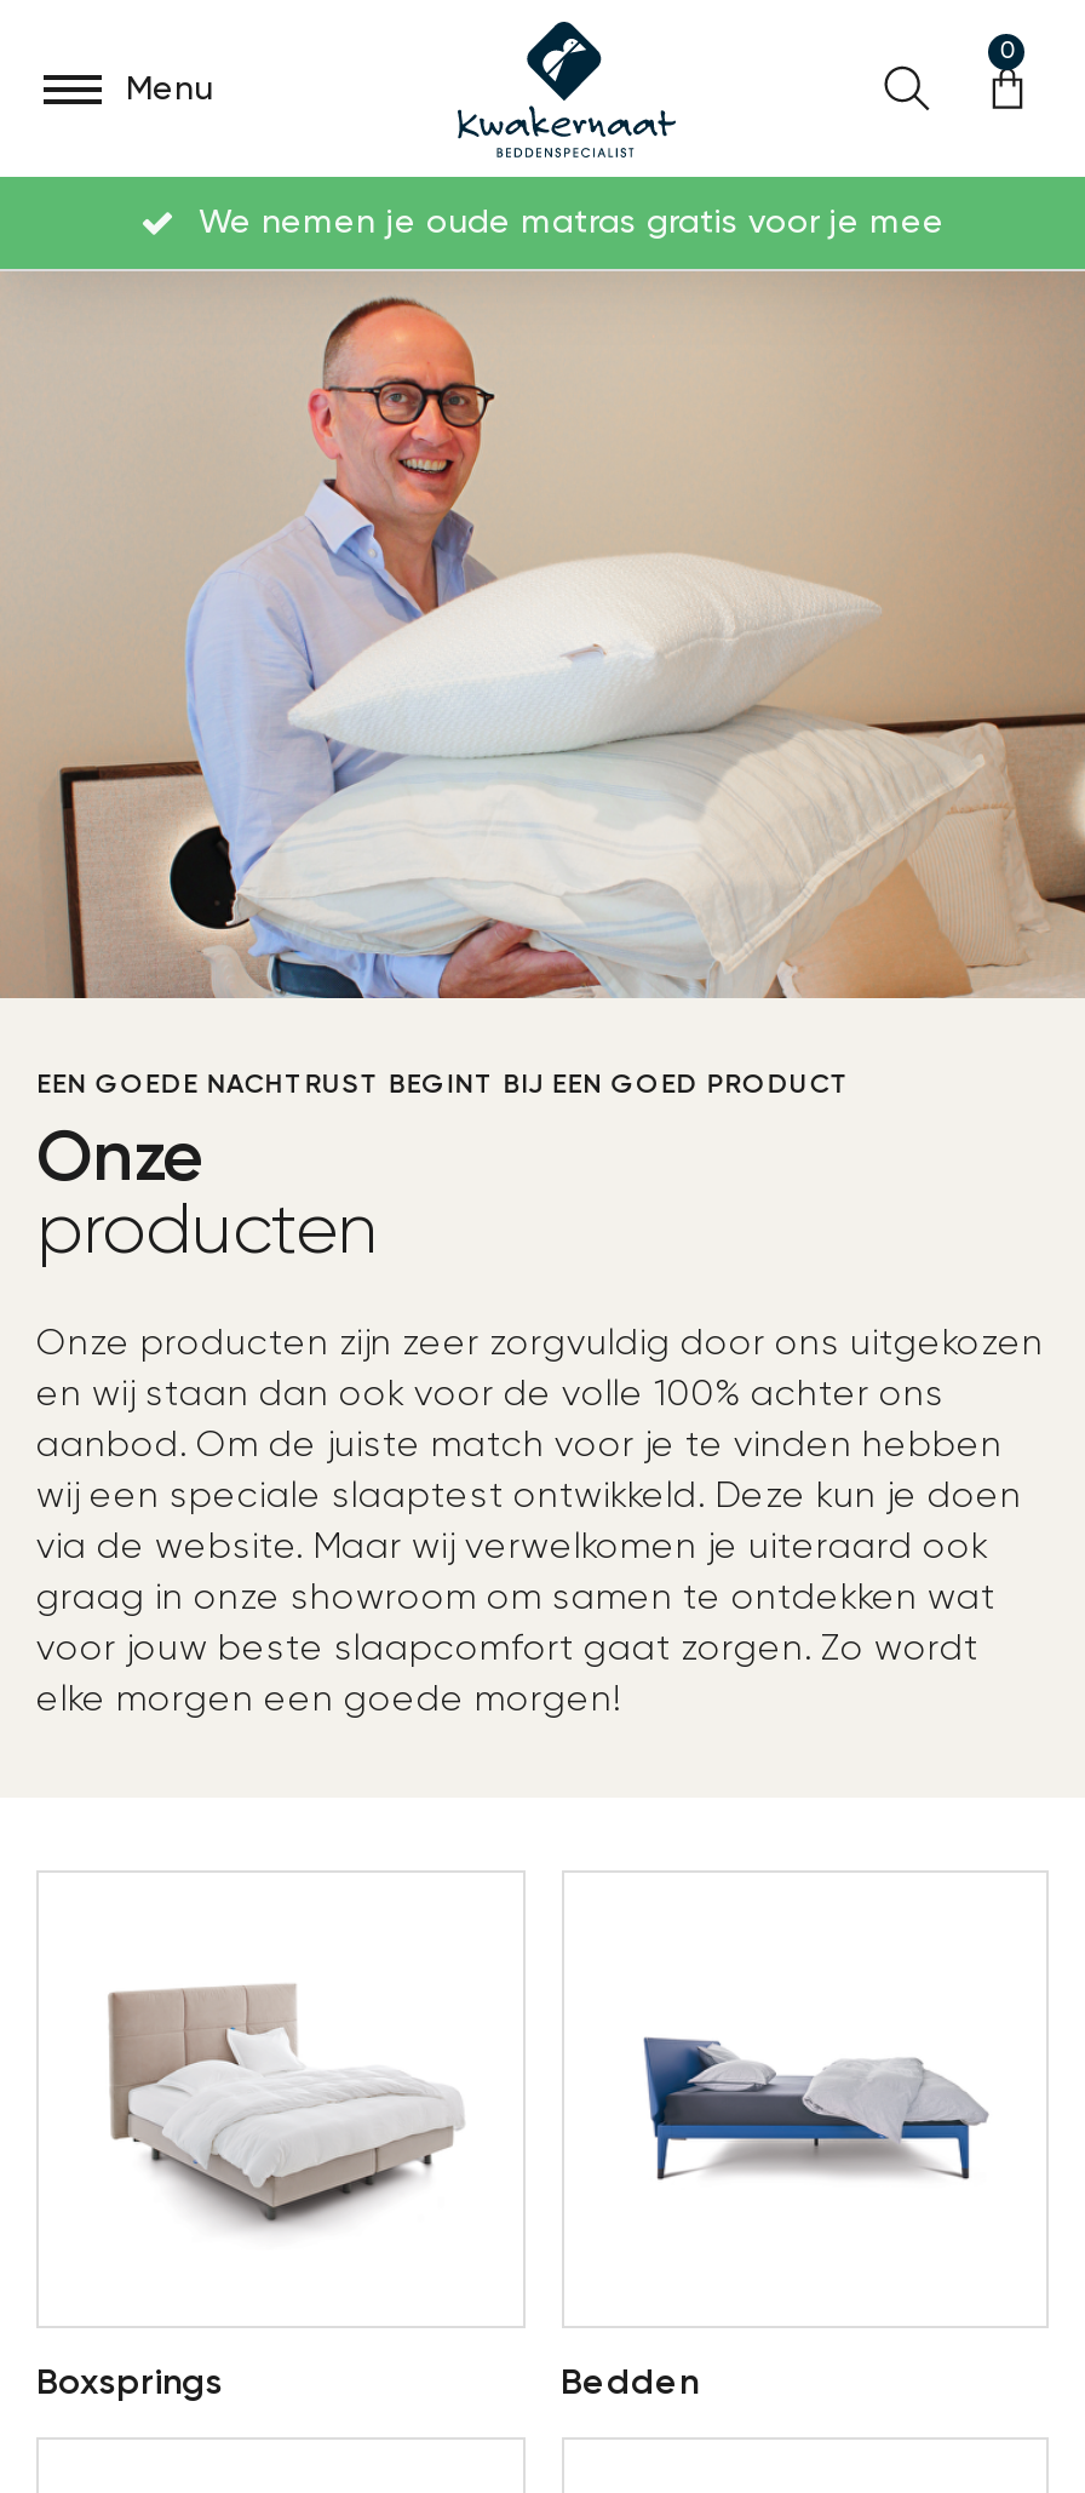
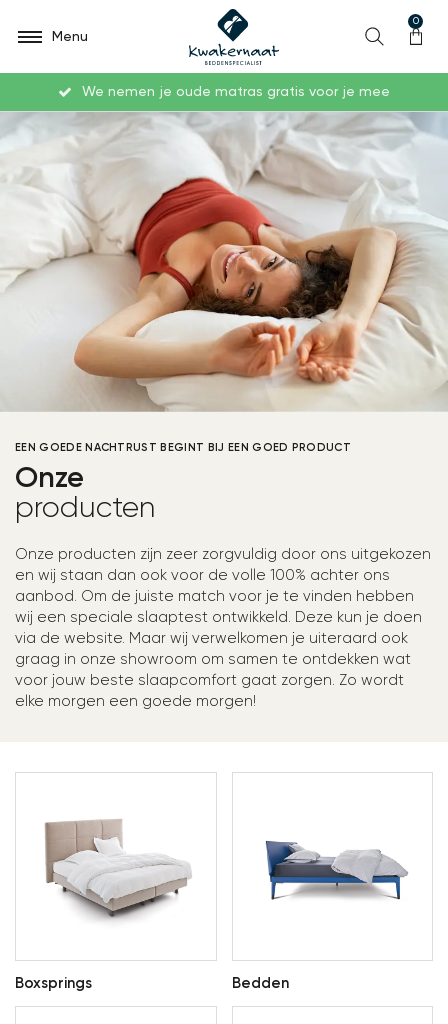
[7,269,1078,1001] [image] -> [3,112,445,412] [image]

